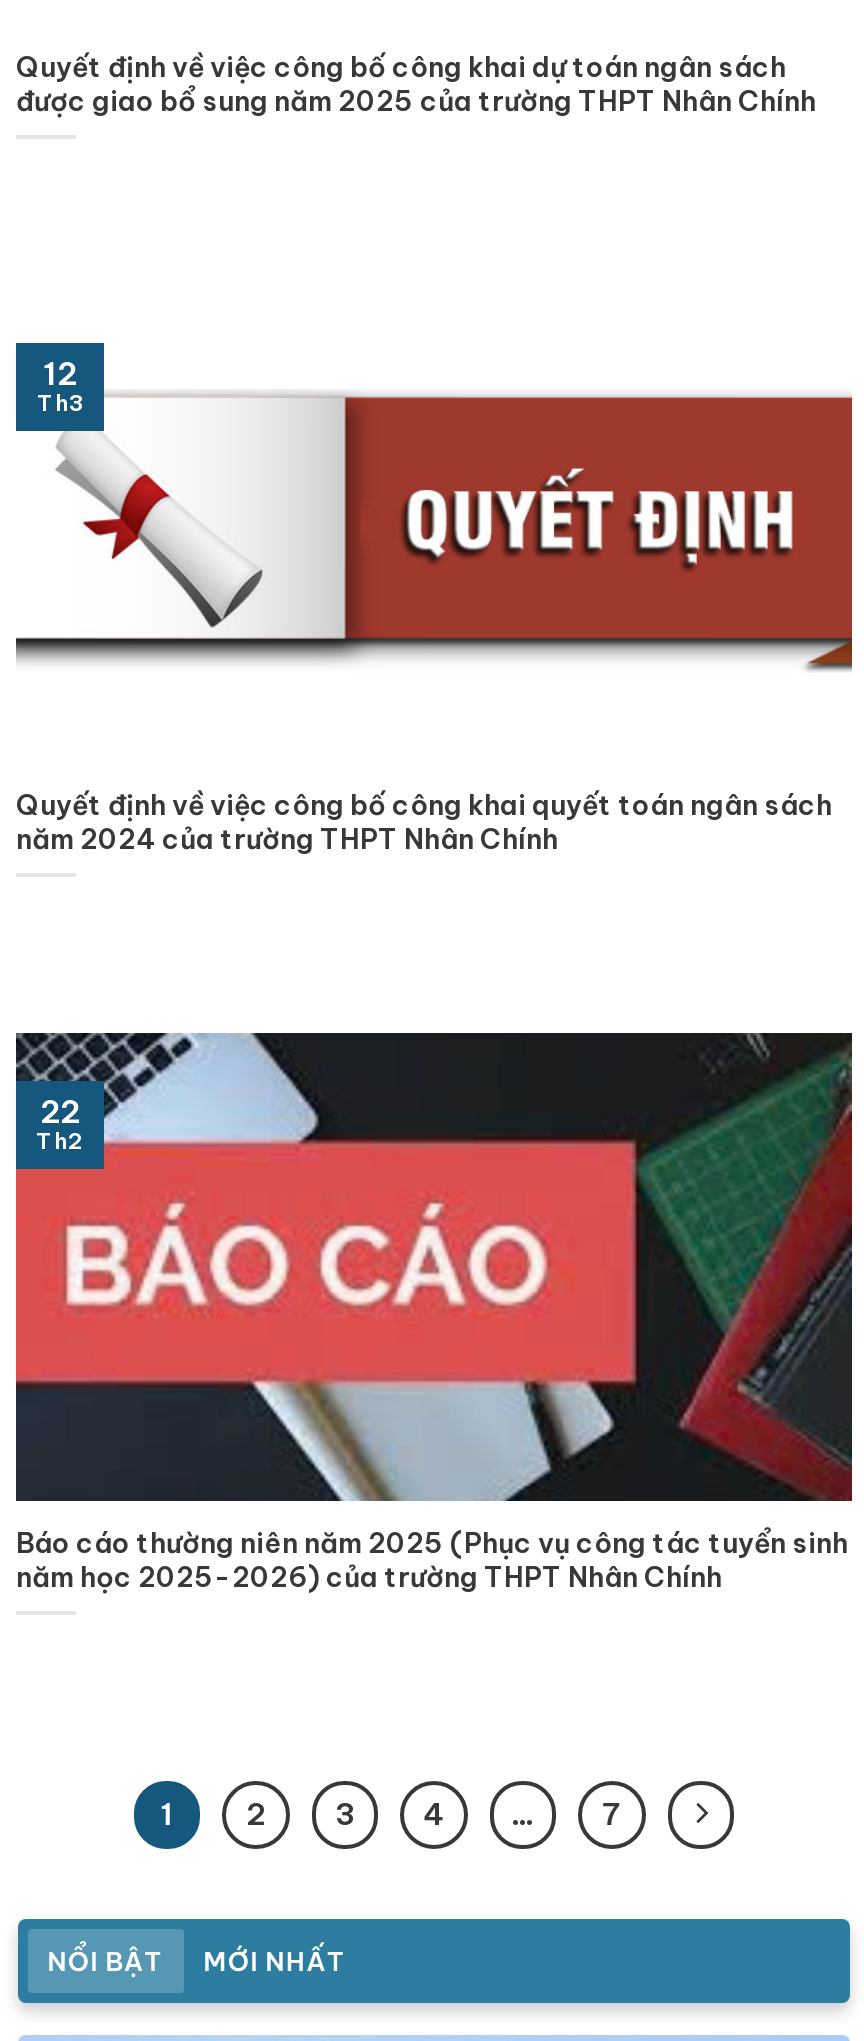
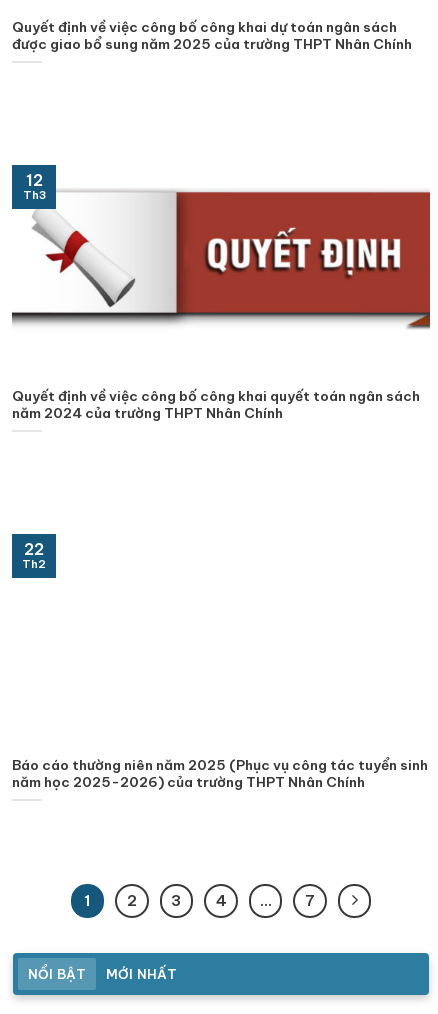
[14,1031,854,1503] [image] -> none

